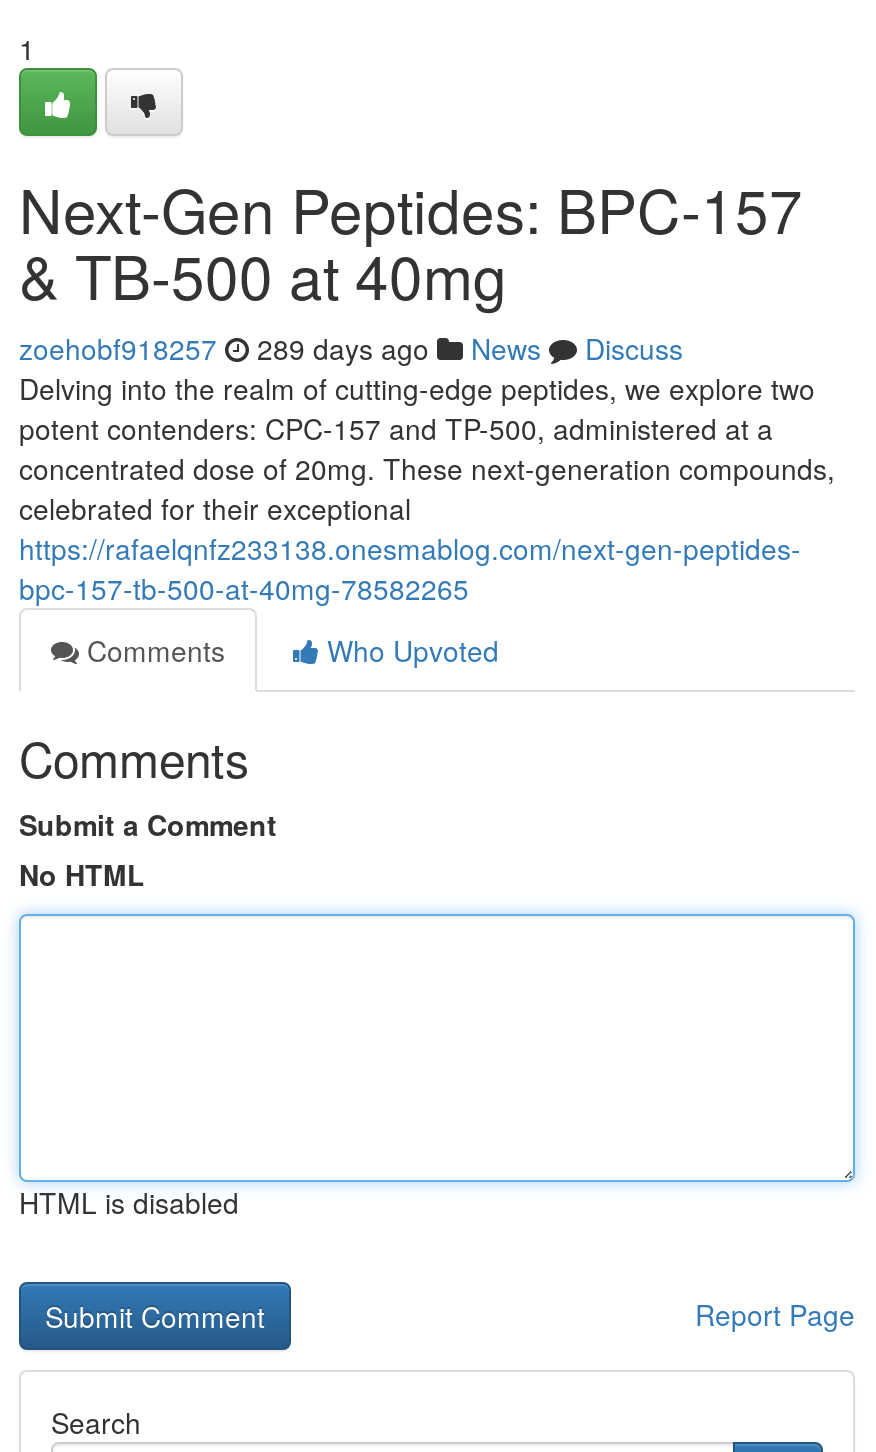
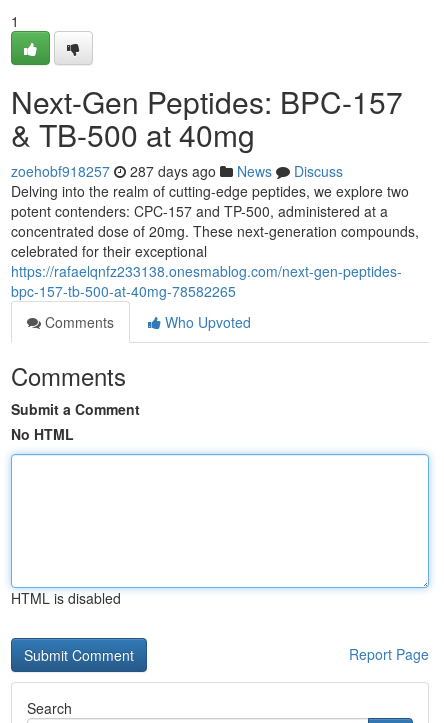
[19,328,683,368] zoehobf918257 289 days ago News Discuss -> [11,161,343,181] zoehobf918257 287 days ago News Discuss

